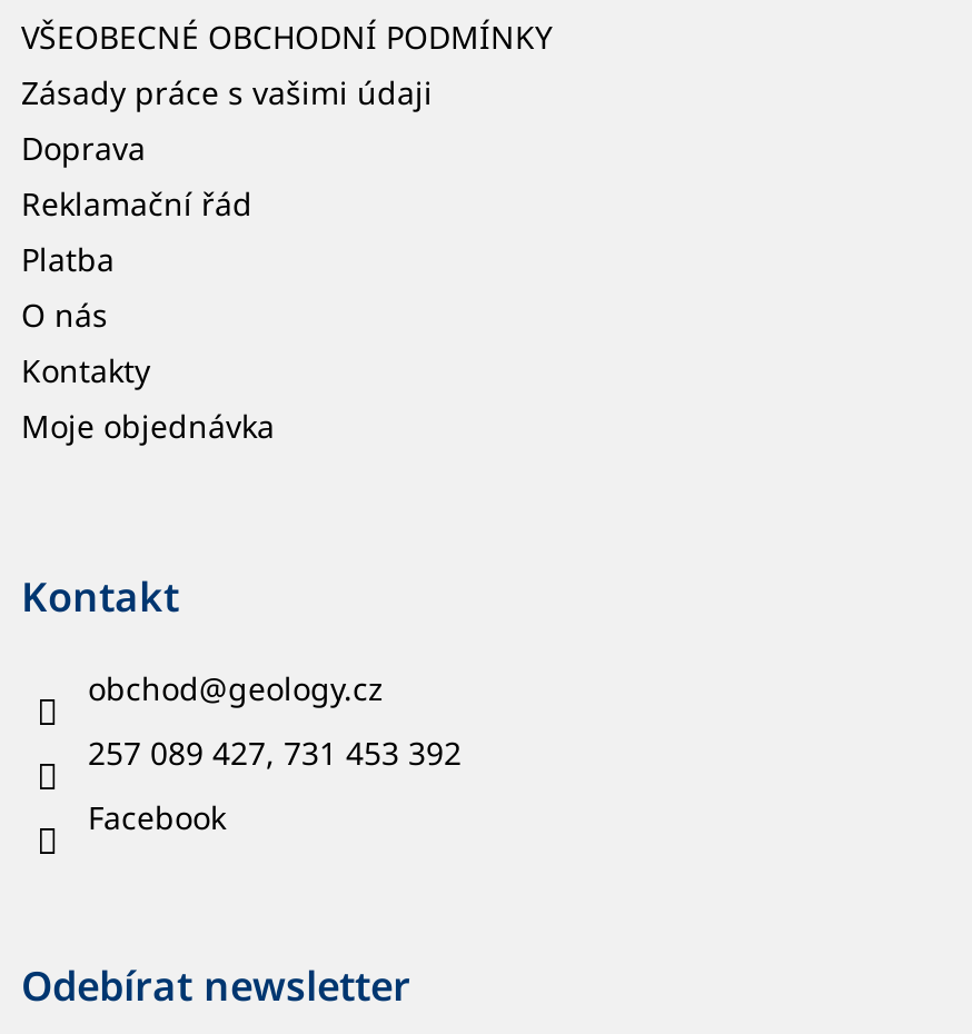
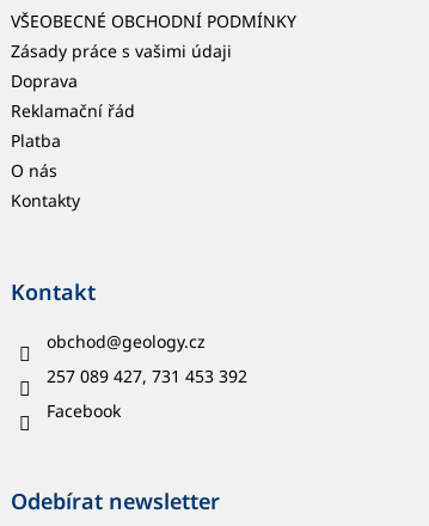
[21,404,275,446] Moje objednávka -> none

